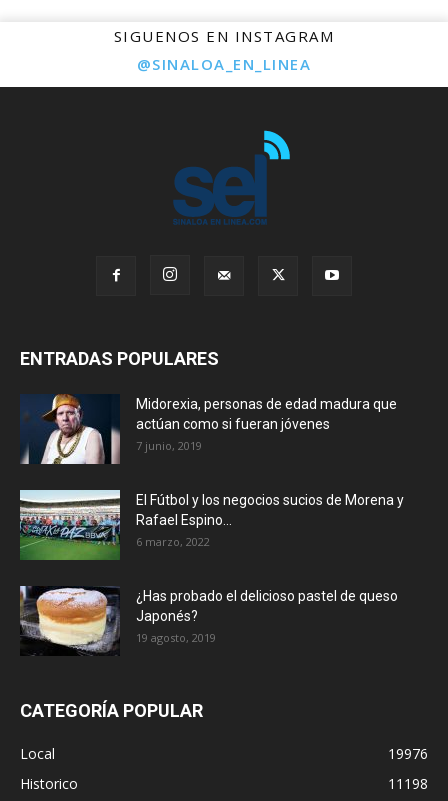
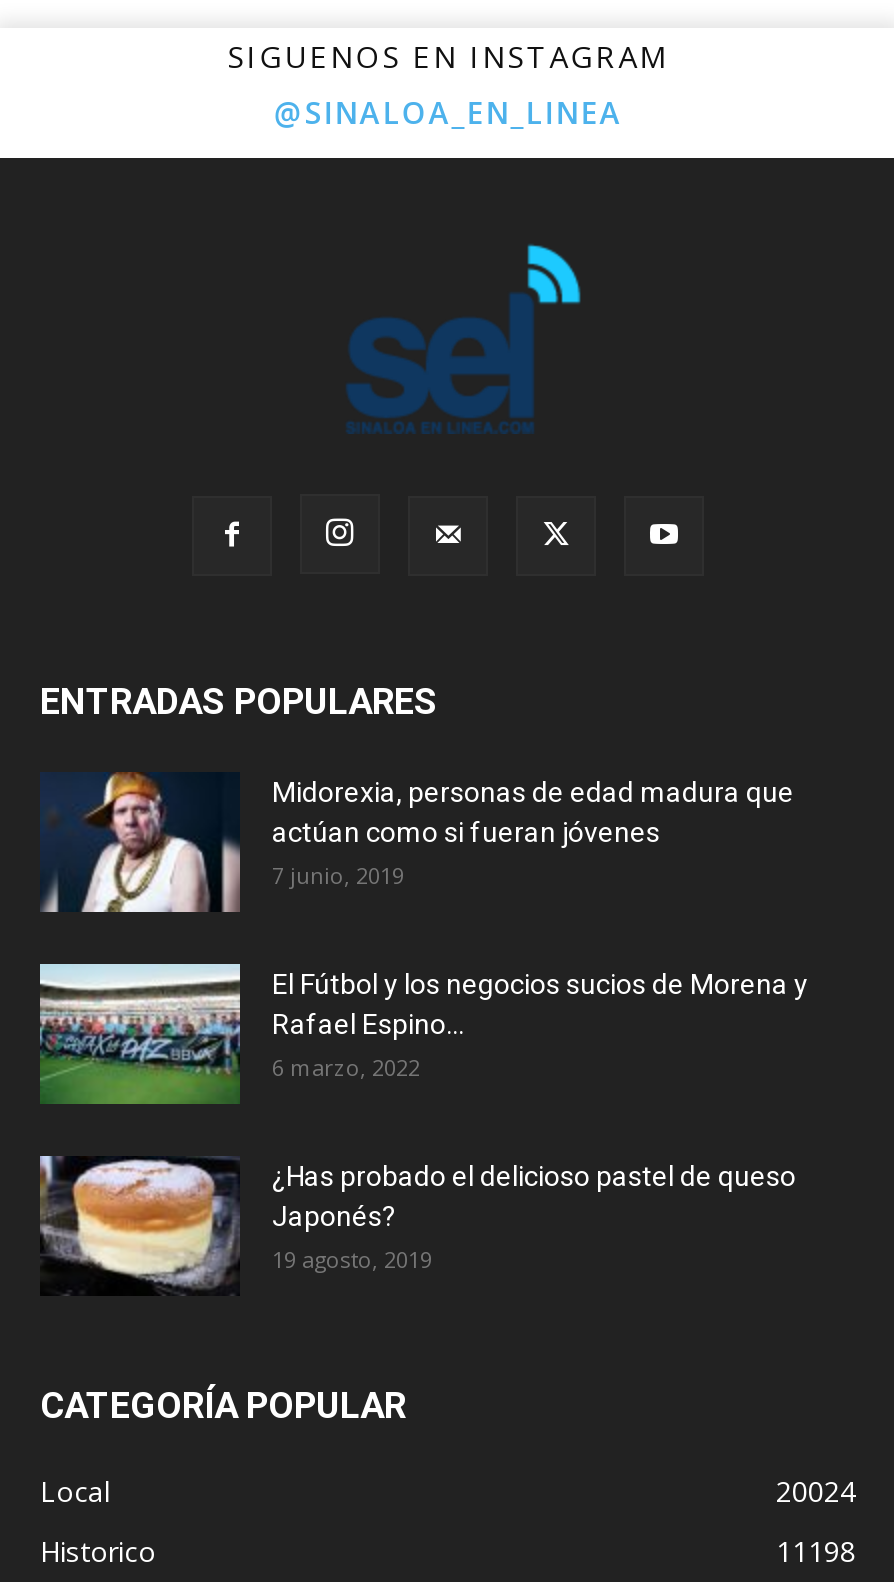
[388,744,428,763] 19976 -> [776,1472,856,1510] 20024

